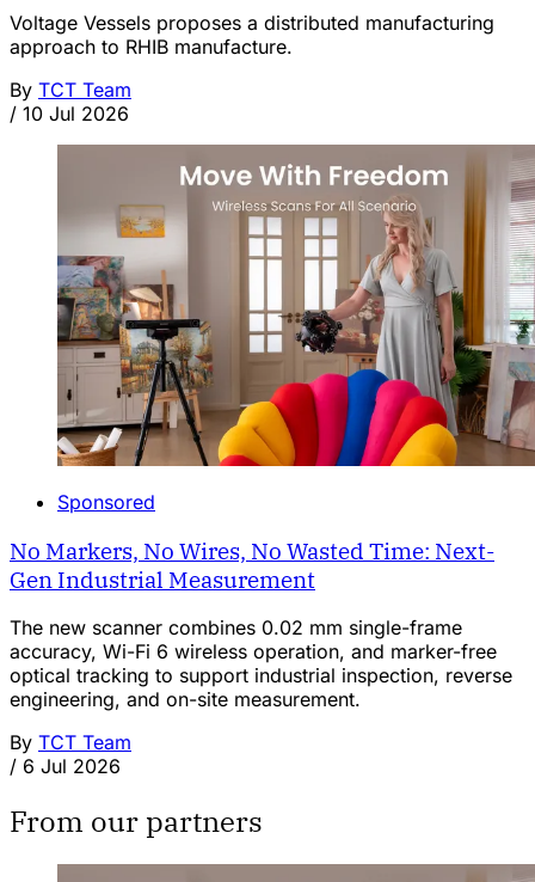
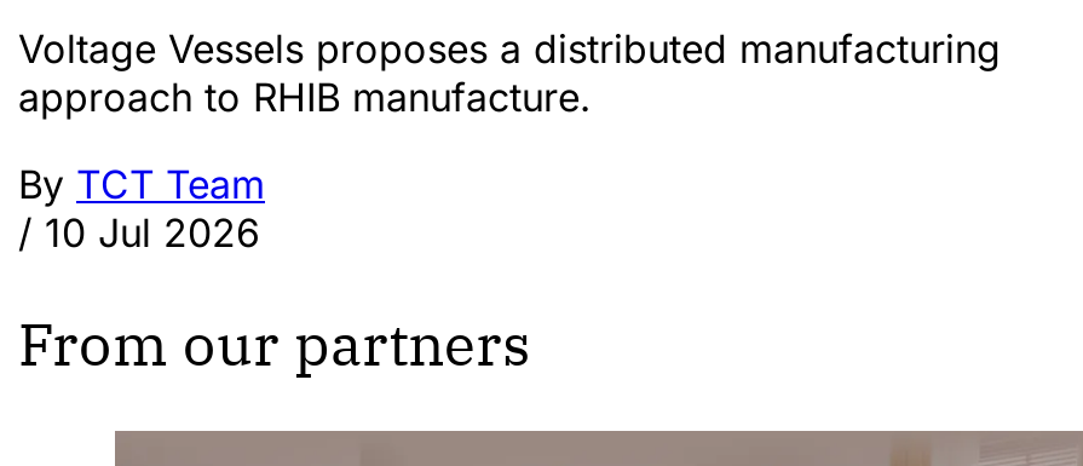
[10,143,531,778] [image] | Sponsored | No Markers, No Wires, No Wasted Time: Next- | Gen Industrial Measurement | The new scanner combines 0.02 mm single-frame | accuracy, Wi-Fi 6 wireless operation, and marker-free | optical tracking to support industrial inspection, reverse | engineering, and on-site measurement. | By TCT Team | / 6 Jul 2026 -> none

